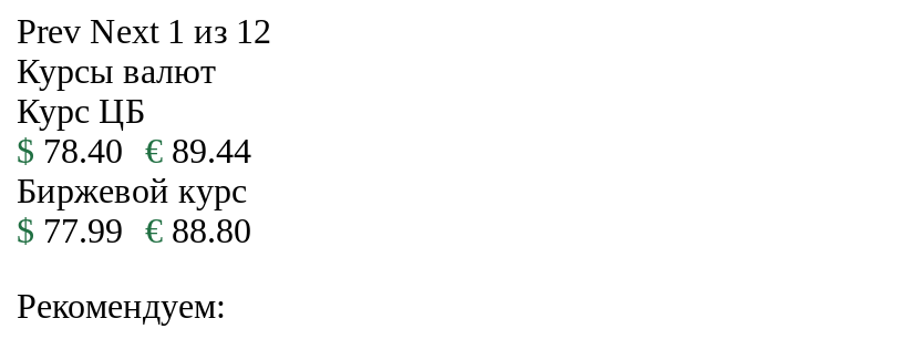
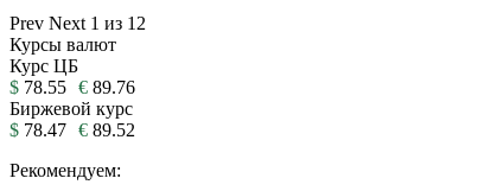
[17,133,251,170] $ 78.40 € 89.44 -> [9,78,135,98] $ 78.55 € 89.76
[17,212,251,250] $ 77.99 € 88.80 -> [9,120,135,140] $ 78.47 € 89.52

